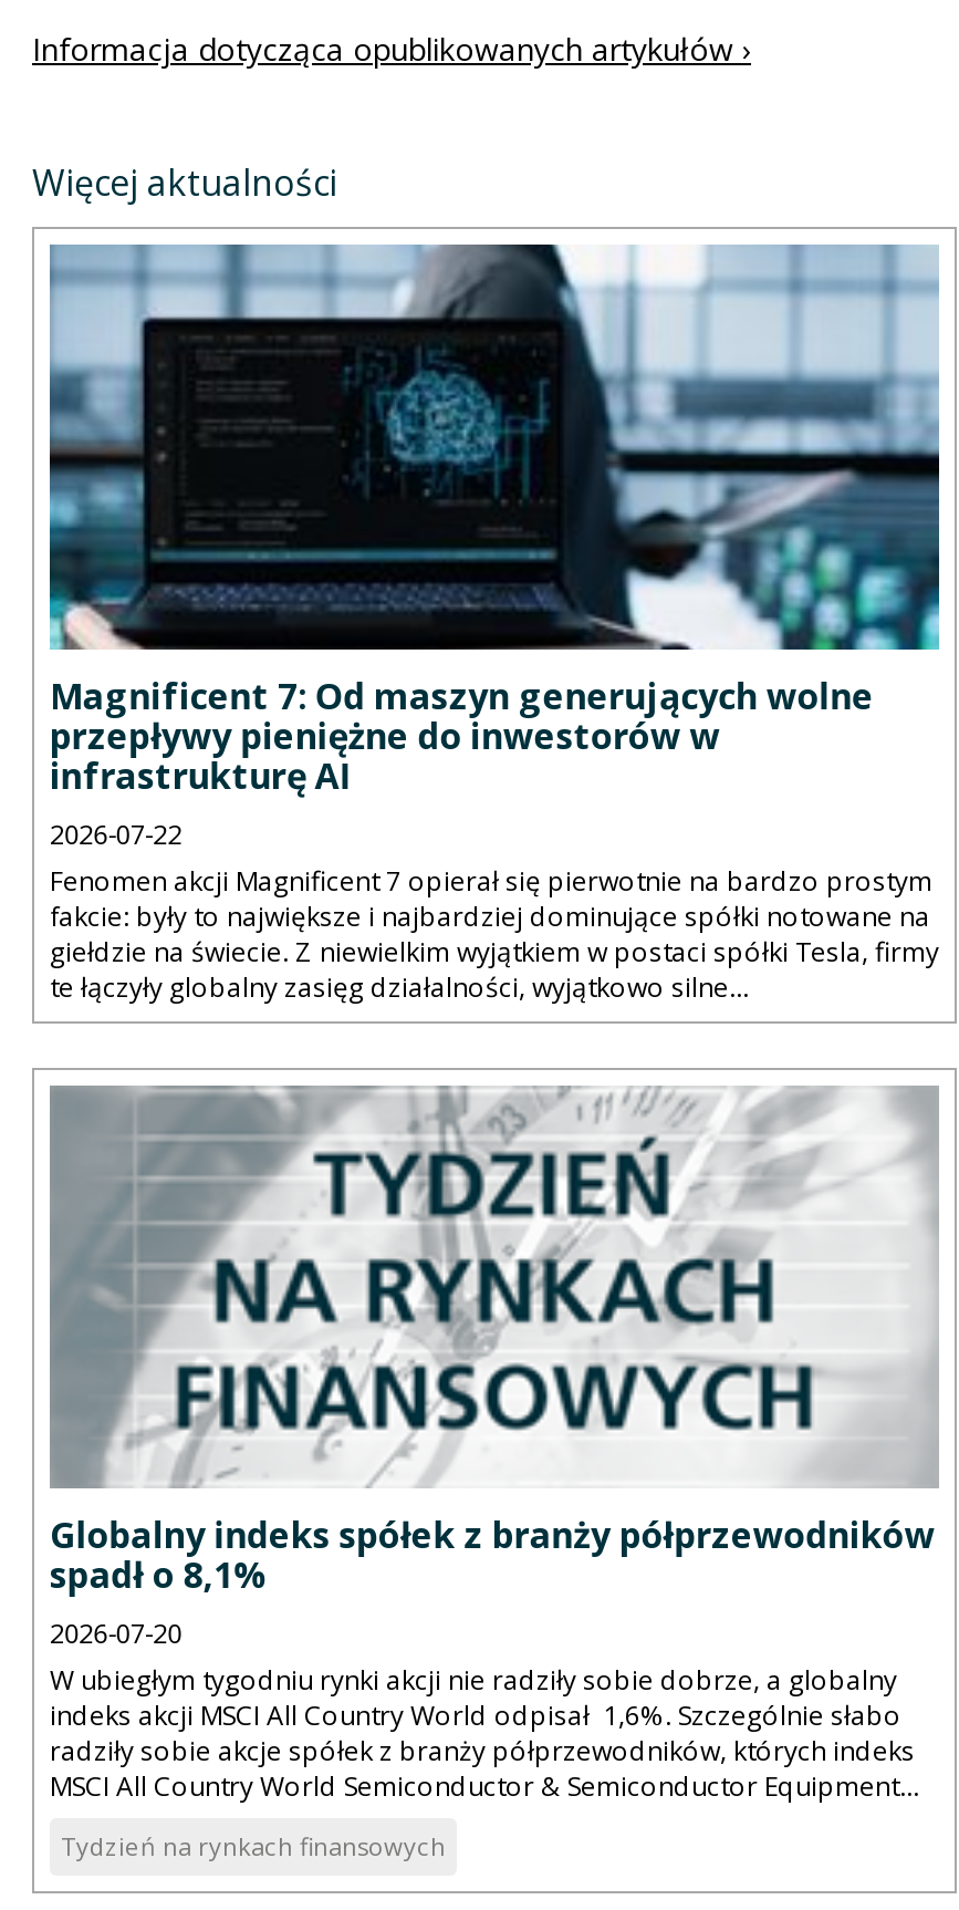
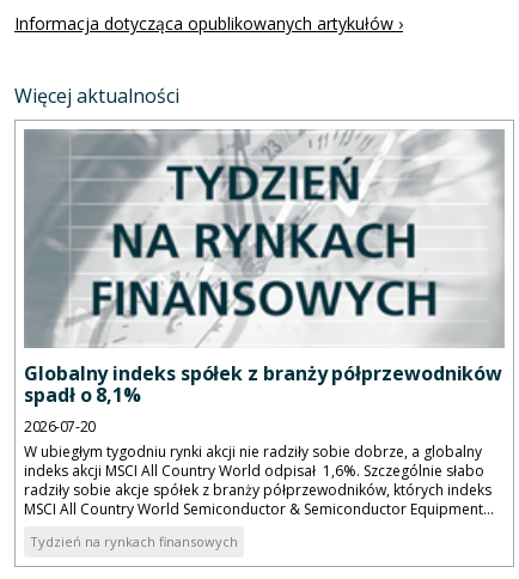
[48,242,941,1005] [image] | Magnificent 7: Od maszyn generujących wolne | przepływy pieniężne do inwestorów w | infrastrukturę AI | 2026-07-22 | Fenomen akcji Magnificent 7 opierał się pierwotnie na bardzo prostym | fakcie: były to największe i najbardziej dominujące spółki notowane na | giełdzie na świecie. Z niewielkim wyjątkiem w postaci spółki Tesla, firmy | te łączyły globalny zasięg działalności, wyjątkowo silne... -> none

